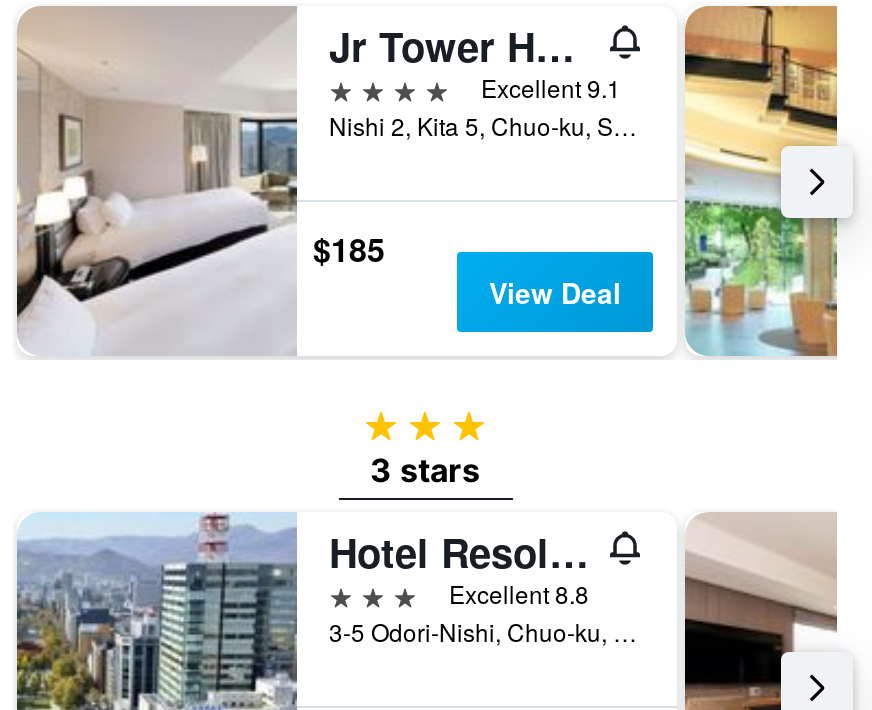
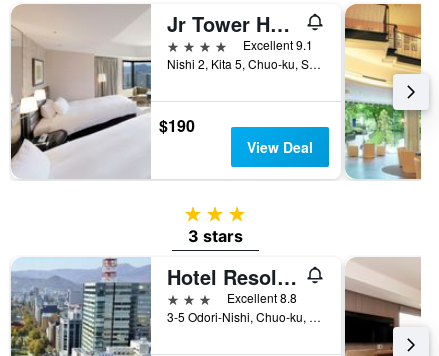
[313,225,385,271] $185 -> [159,113,195,136] $190

